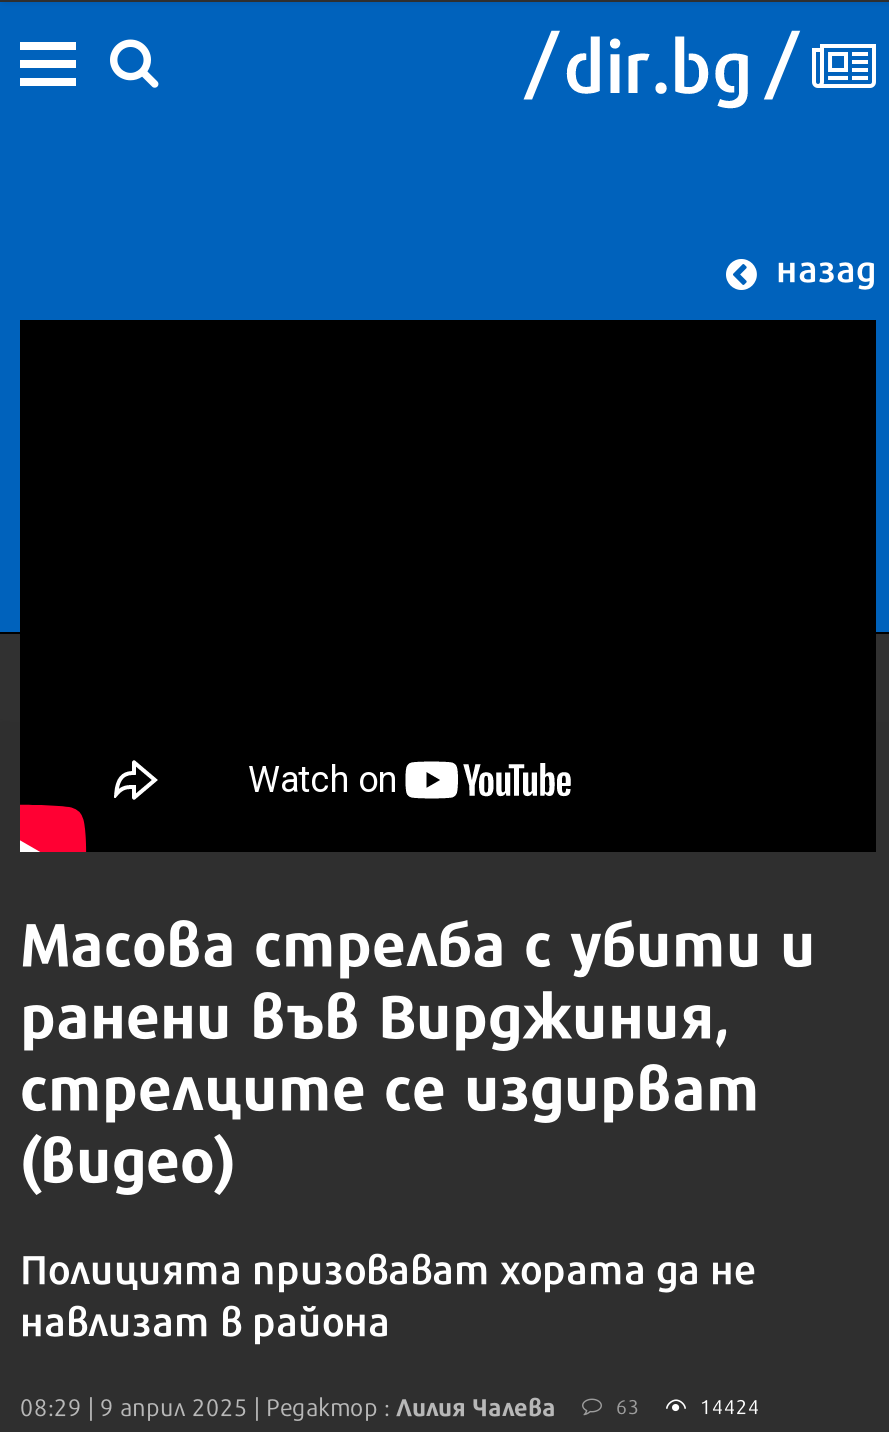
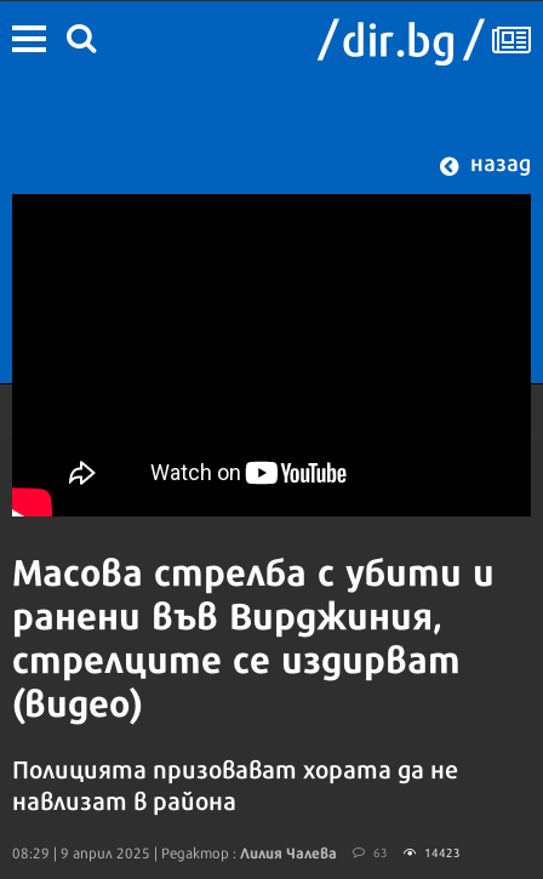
[700,1389,760,1419] 14424 -> [424,842,461,860] 14423

